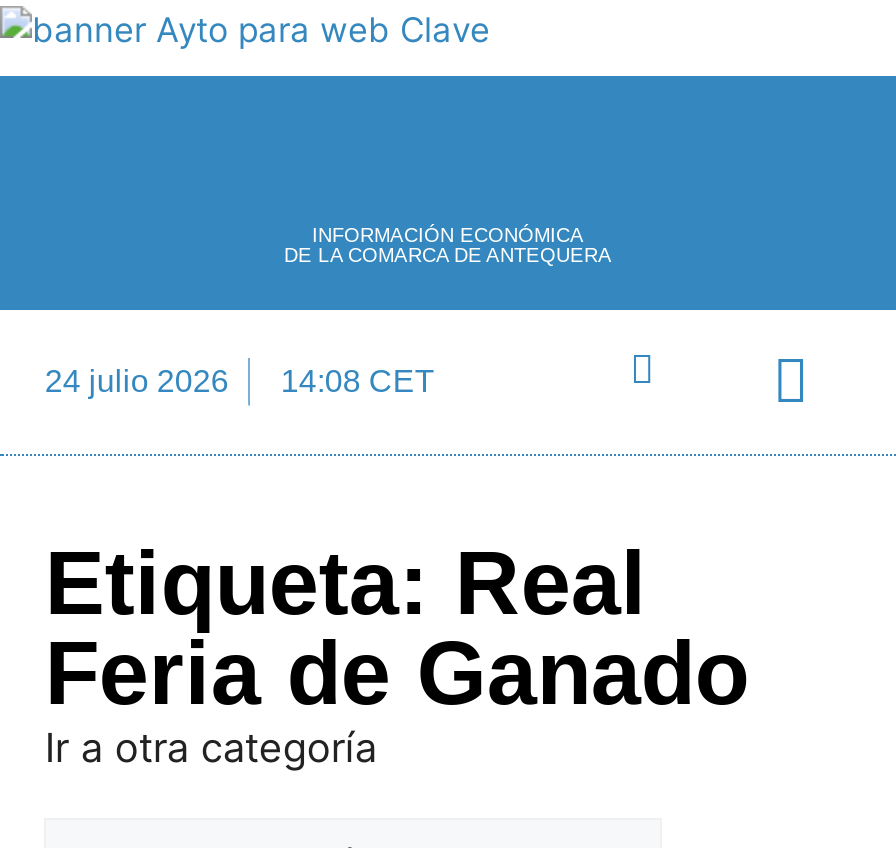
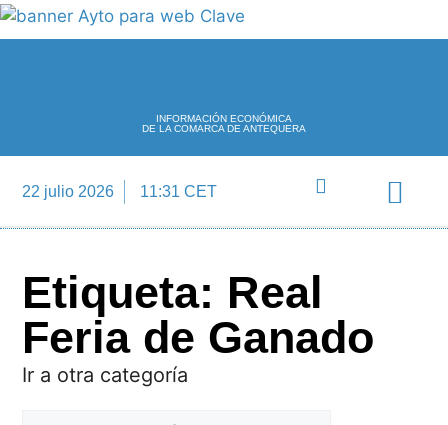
[45,365,229,399] 24 julio 2026 -> [22,183,114,200] 22 julio 2026
[281,365,435,399] 14:08 CET -> [140,183,217,200] 11:31 CET

